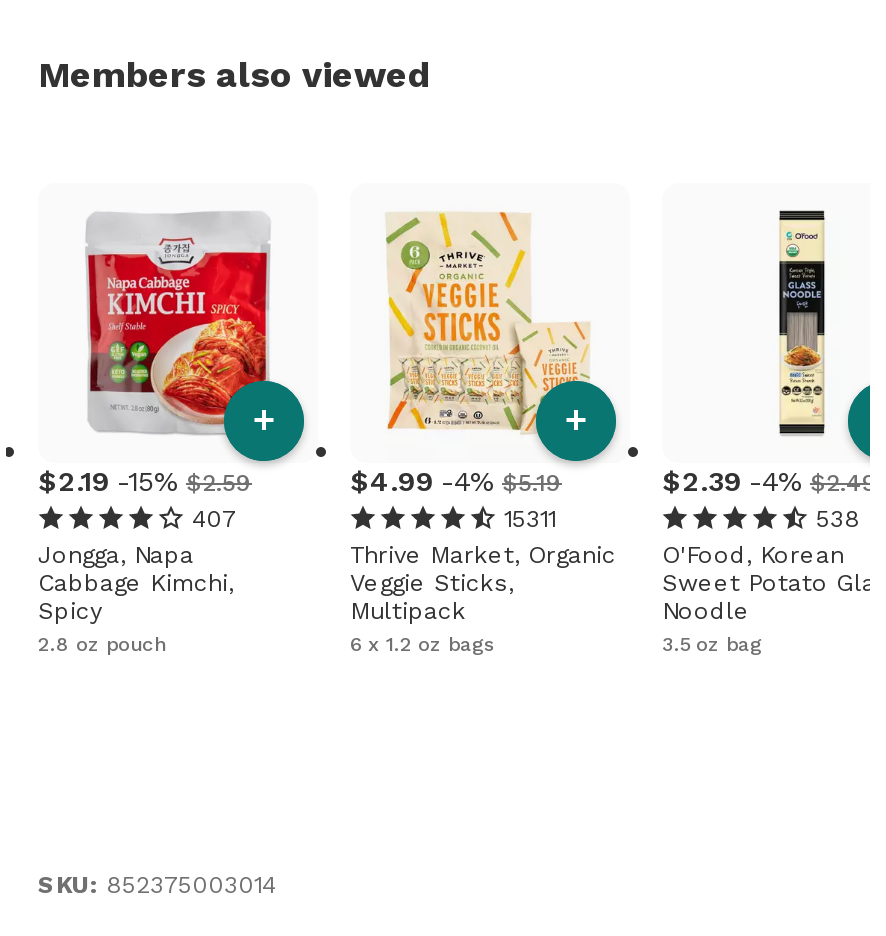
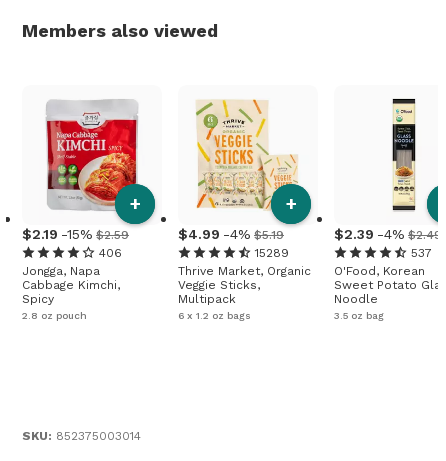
[192,505,236,533] 407 -> [99,246,122,260] 406
[504,505,556,533] 15311 -> [255,246,289,260] 15289
[816,505,860,533] 538 -> [411,246,432,260] 537

